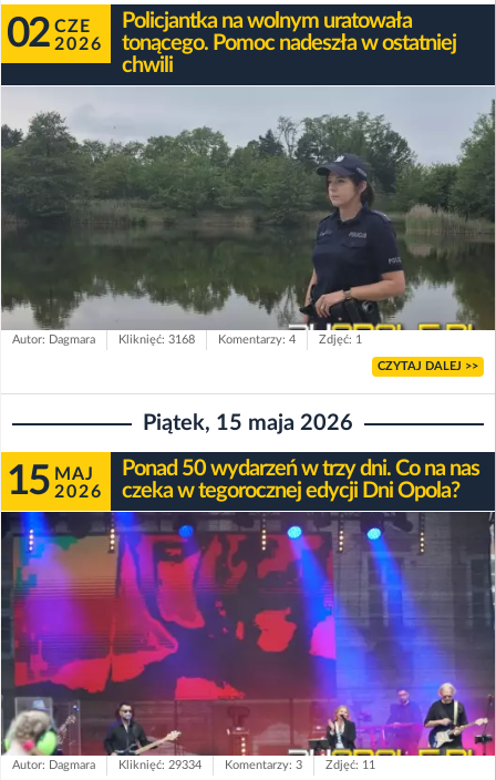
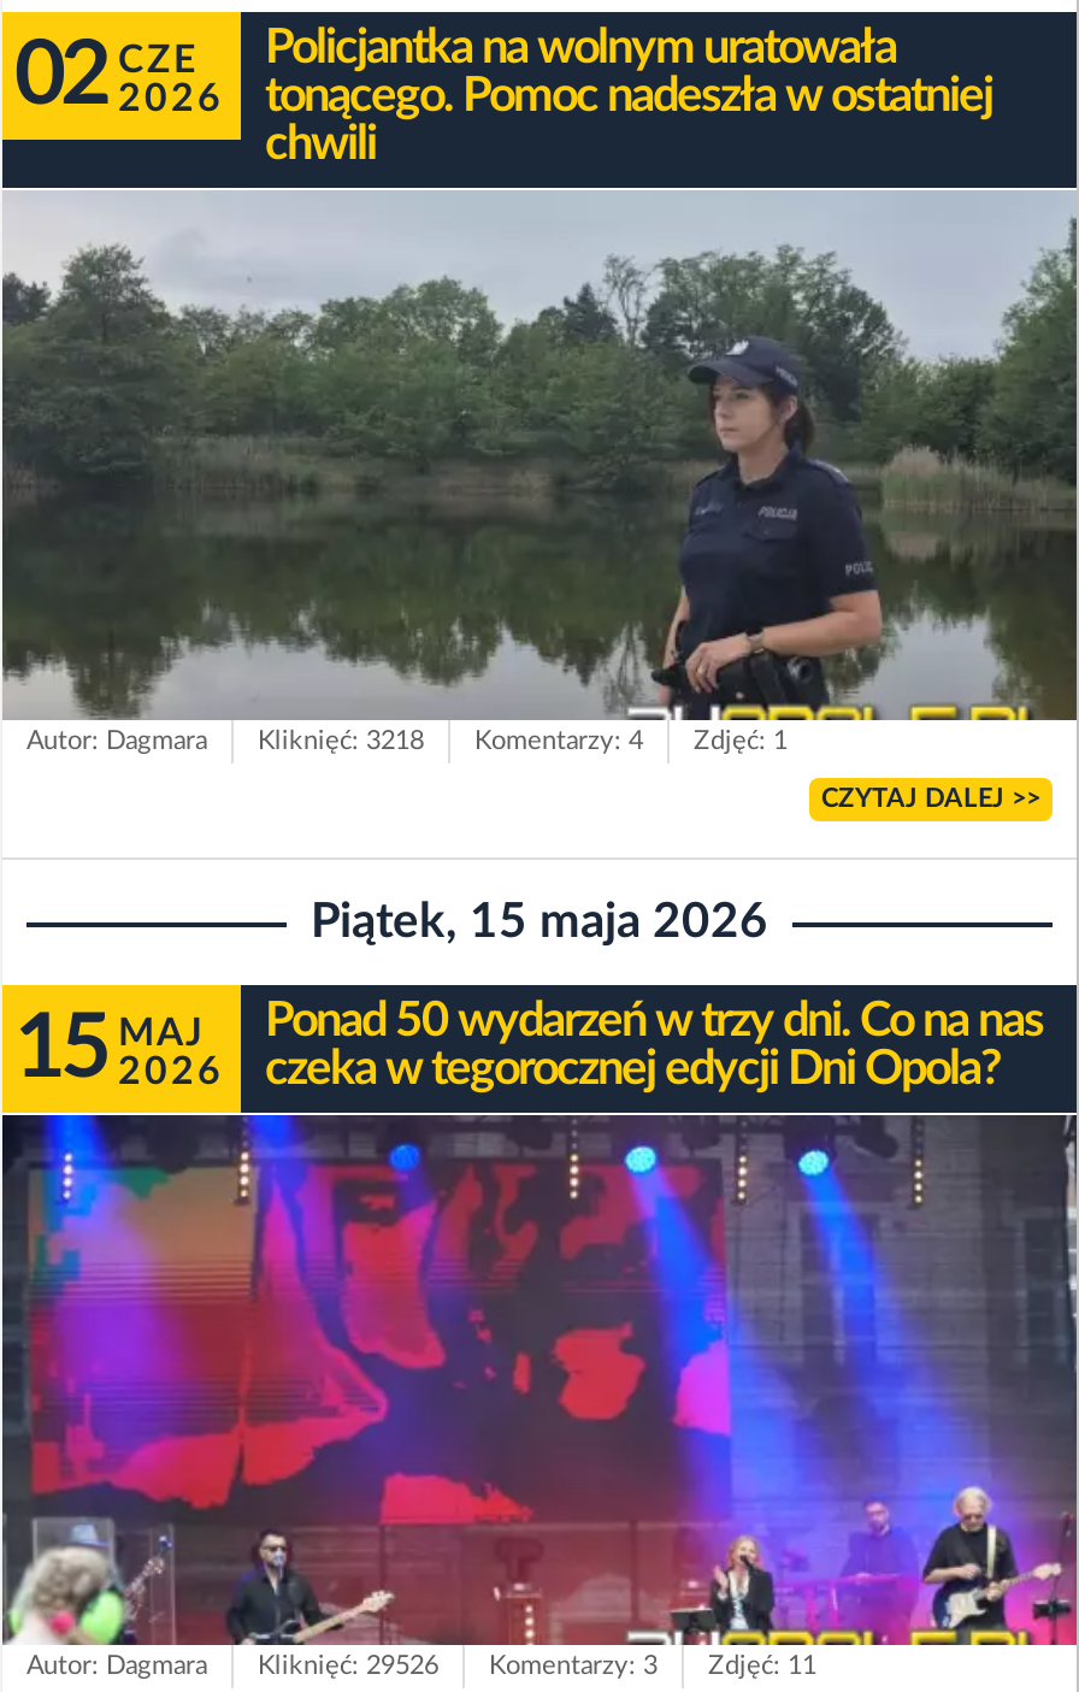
[12,333,362,346] Autor: Dagmara Kliknięć: 3168 Komentarzy: 4 Zdjęć: 1 -> [26,727,788,754] Autor: Dagmara Kliknięć: 3218 Komentarzy: 4 Zdjęć: 1
[12,759,375,771] Autor: Dagmara Kliknięć: 29334 Komentarzy: 3 Zdjęć: 11 -> [26,1652,816,1679] Autor: Dagmara Kliknięć: 29526 Komentarzy: 3 Zdjęć: 11

